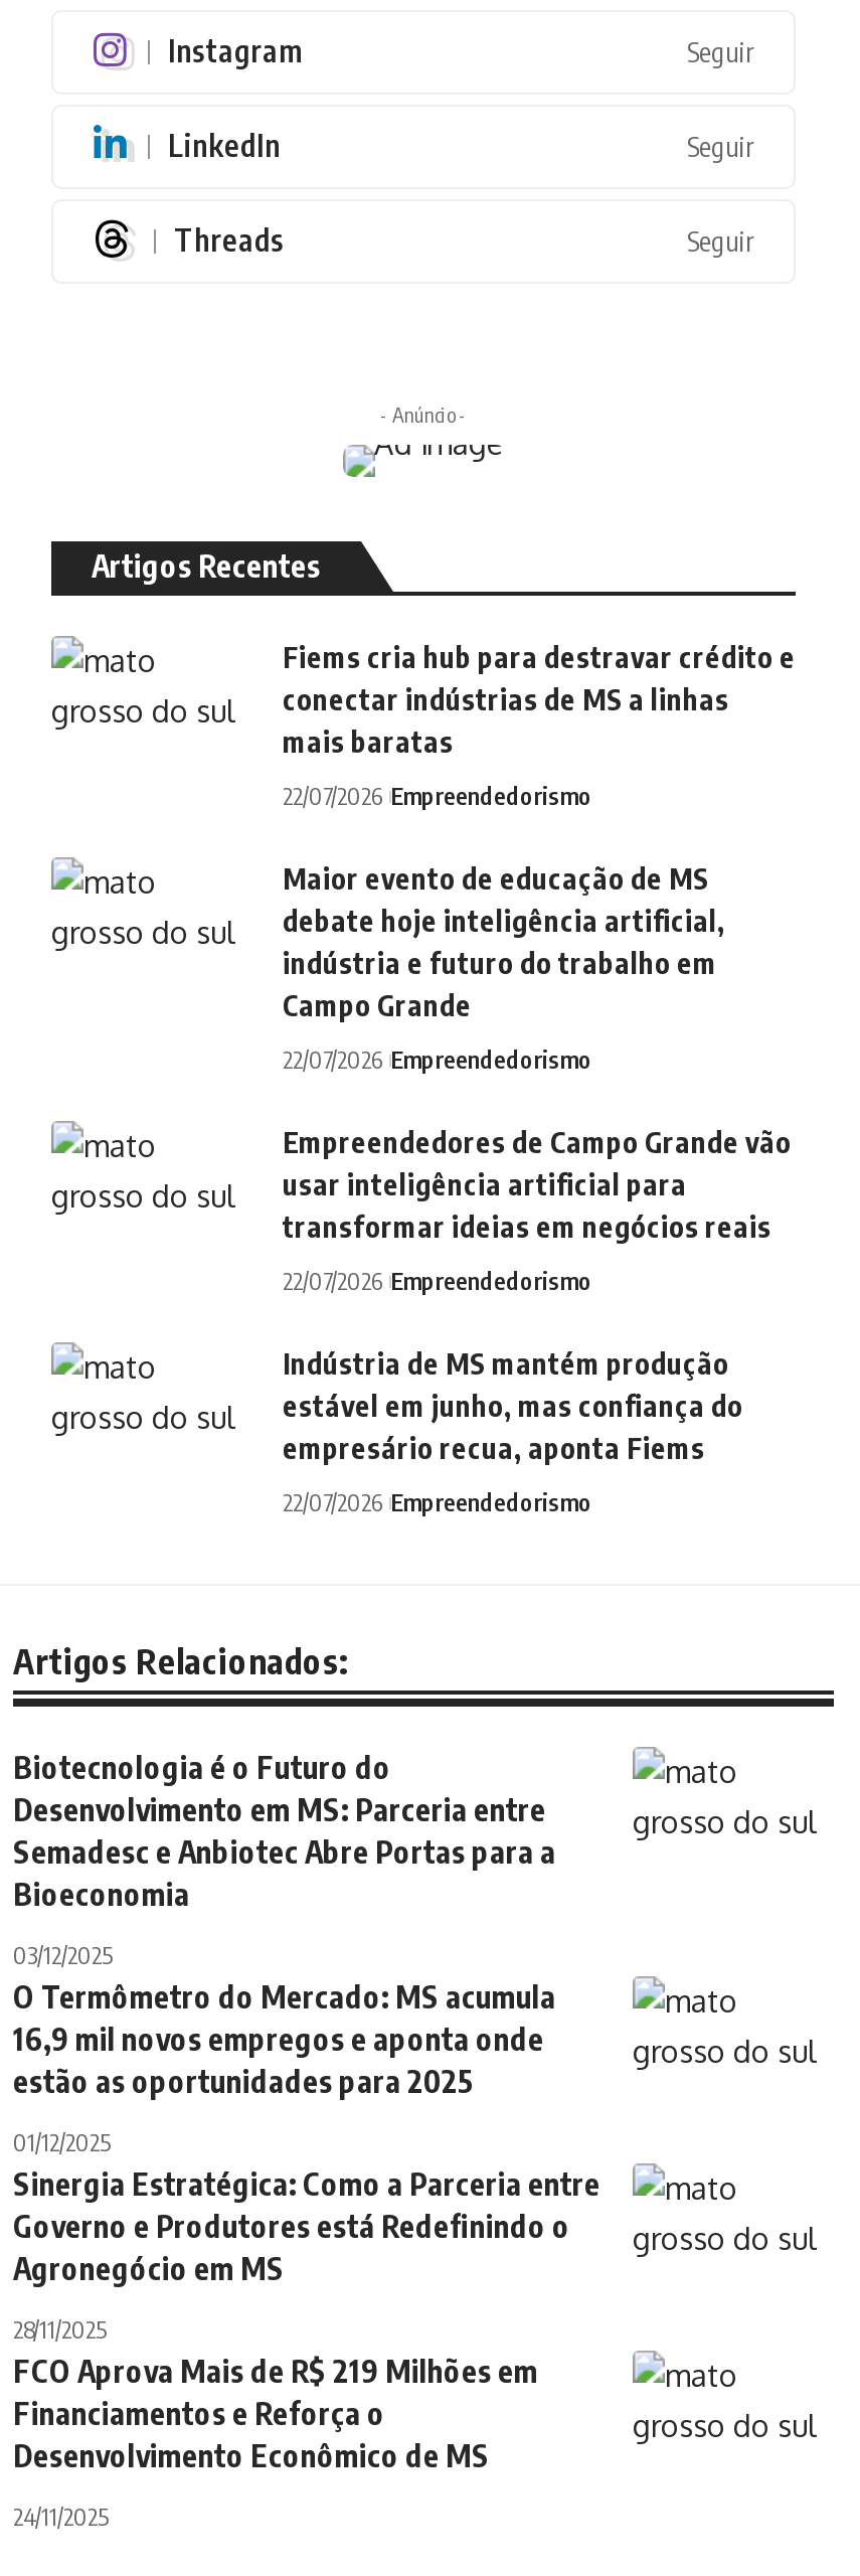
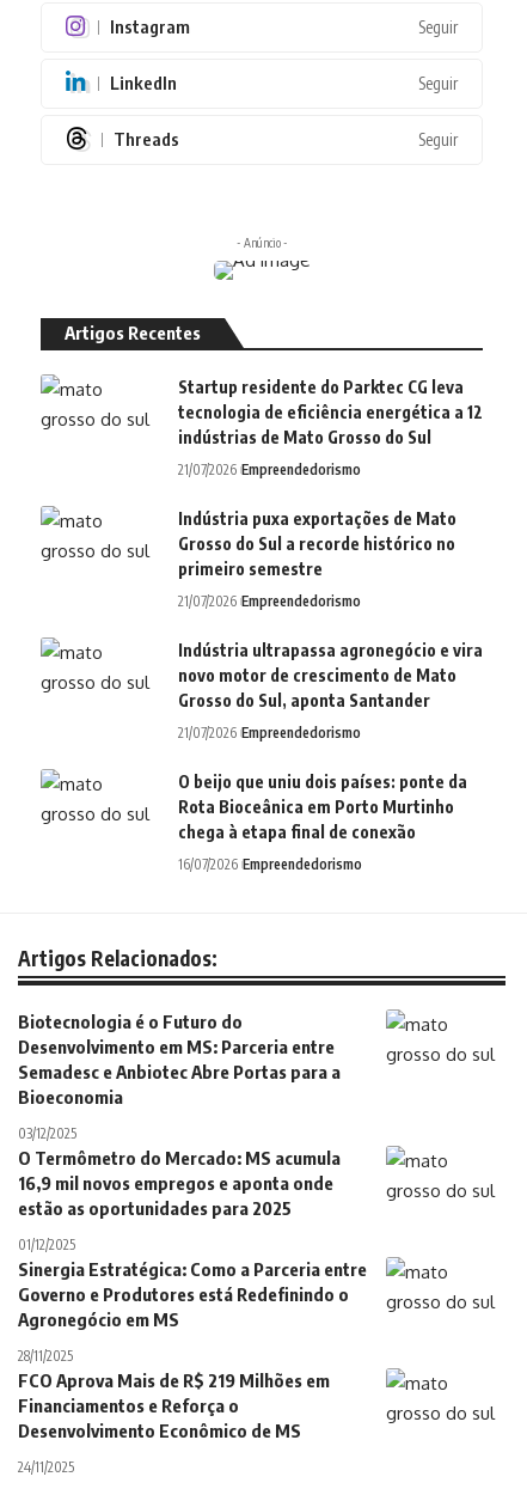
[283,639,796,758] Fiems cria hub para destravar crédito e | conectar indústrias de MS a linhas | mais baratas -> [178,376,483,447] Startup residente do Parktec CG leva | tecnologia de eficiência energética a 12 | indústrias de Mato Grosso do Sul
[283,780,592,810] 22/07/2026 Empreendedorismo -> [178,460,361,478] 21/07/2026 Empreendedorismo
[283,861,725,1022] Maior evento de educação de MS | debate hoje inteligência artificial, | indústria e futuro do trabalho em | Campo Grande -> [178,508,456,579] Indústria puxa exportações de Mato | Grosso do Sul a recorde histórico no | primeiro semestre
[283,1044,592,1074] 22/07/2026 Empreendedorismo -> [178,592,361,610] 21/07/2026 Empreendedorismo
[283,1124,792,1243] Empreendedores de Campo Grande vão | usar inteligência artificial para | transformar ideias em negócios reais -> [178,640,483,710] Indústria ultrapassa agronegócio e vira | novo motor de crescimento de Mato | Grosso do Sul, aponta Santander
[283,1265,592,1295] 22/07/2026 Empreendedorismo -> [178,723,361,741] 21/07/2026 Empreendedorismo
[283,1346,743,1464] Indústria de MS mantém produção | estável em junho, mas confiança do | empresário recua, aponta Fiems -> [178,771,467,842] O beijo que uniu dois países: ponte da | Rota Bioceânica em Porto Murtinho | chega à etapa final de conexão
[283,1487,592,1517] 22/07/2026 Empreendedorismo -> [178,855,362,873] 16/07/2026 Empreendedorismo

